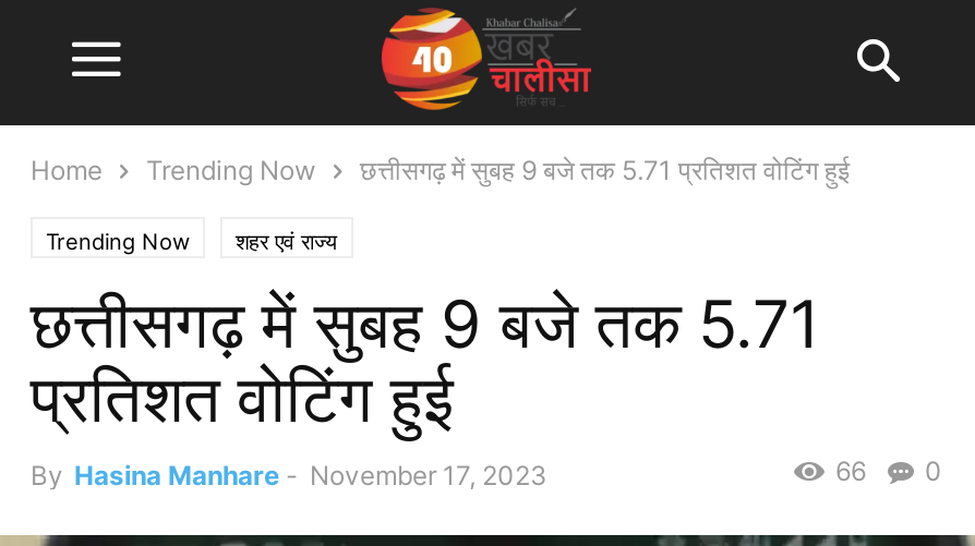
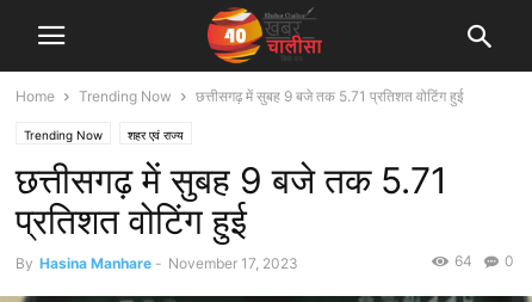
[835,454,942,487] 66 0 -> [454,252,514,270] 64 0

